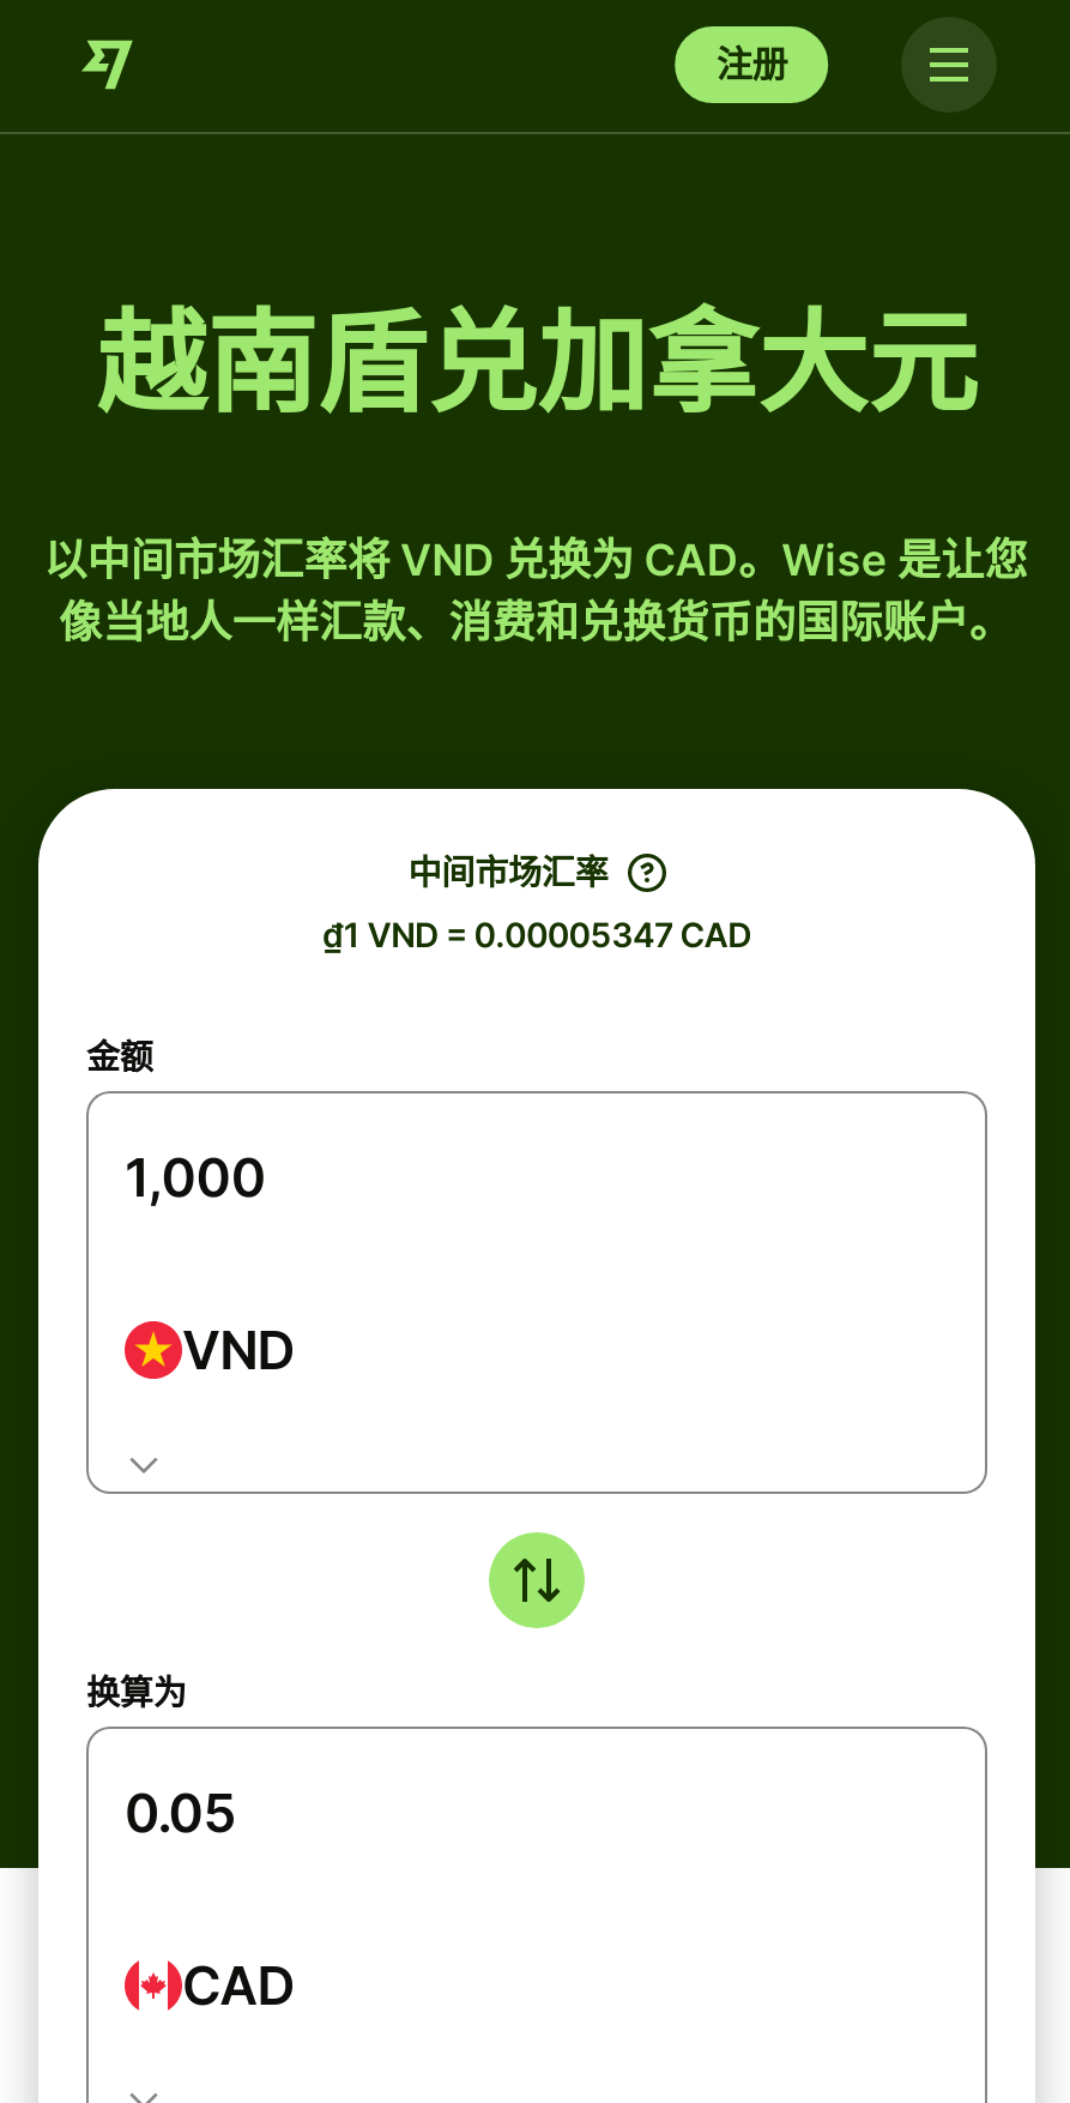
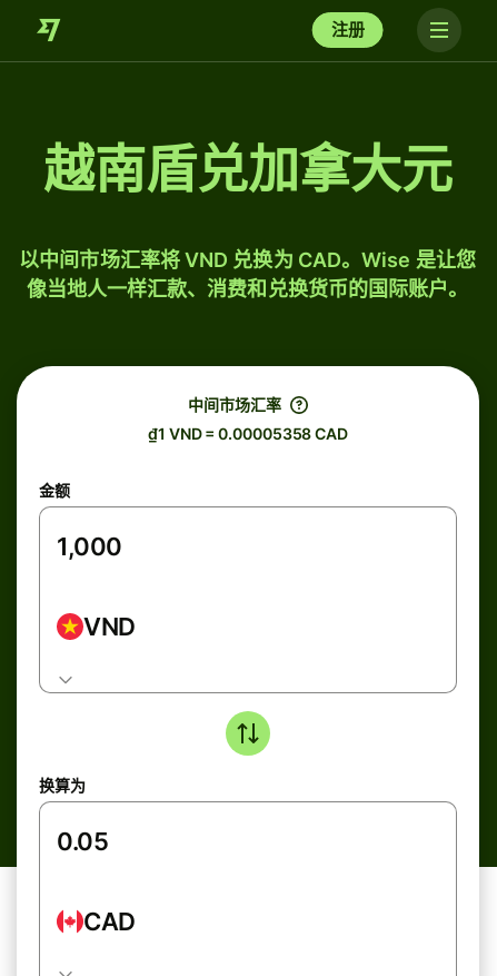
[322,914,751,954] ₫1 VND = 0.00005347 CAD -> [148,424,348,443] ₫1 VND = 0.00005358 CAD

